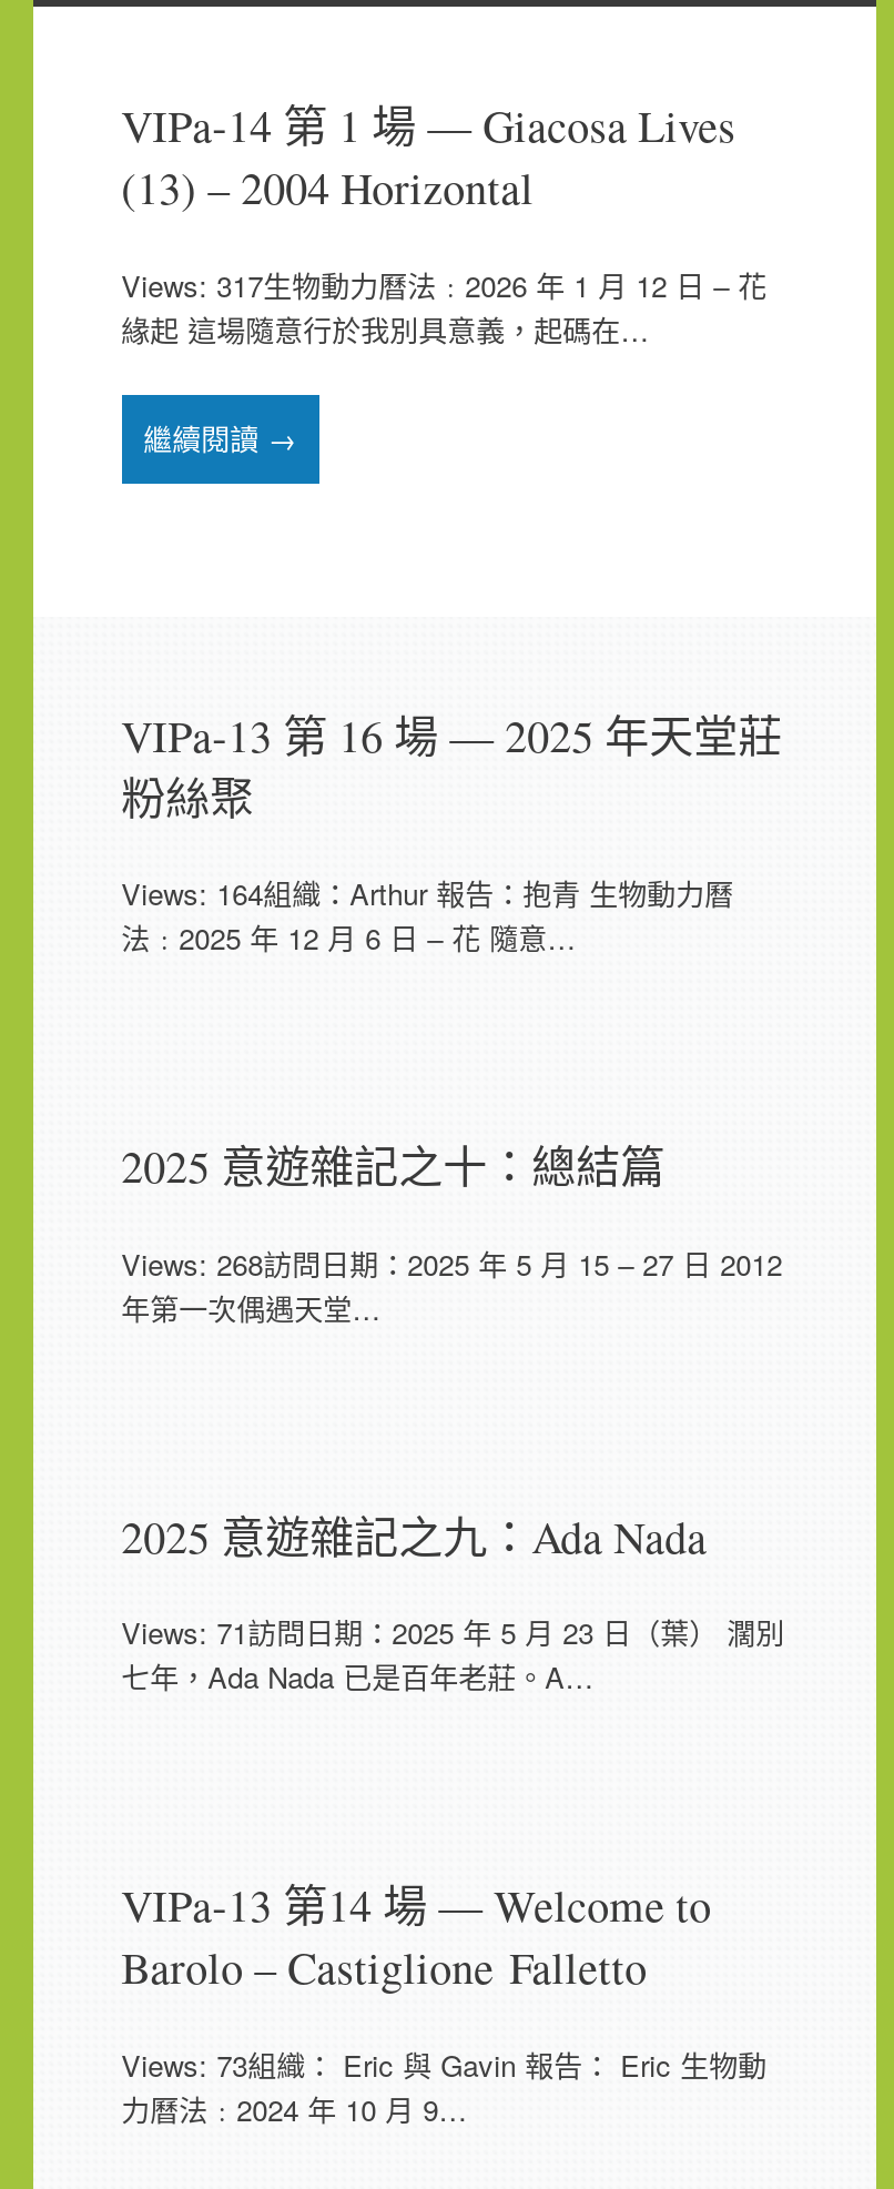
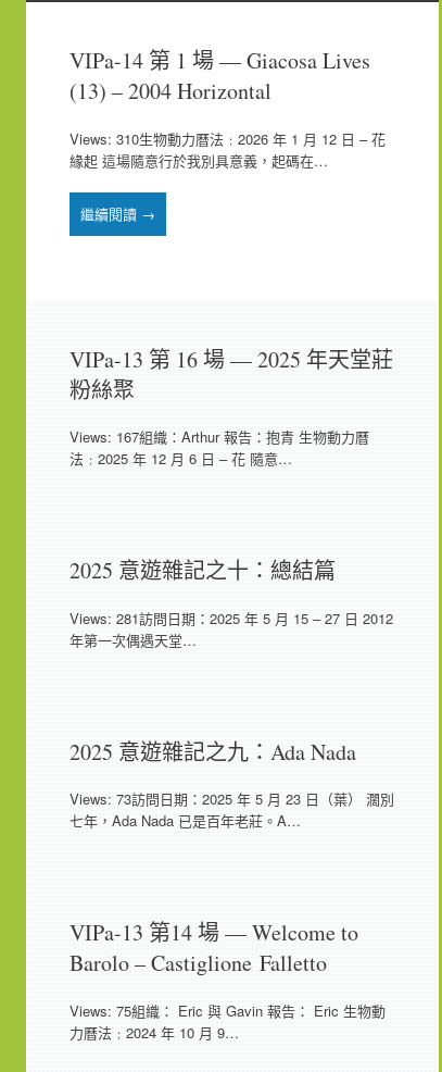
[121,263,767,305] Views: 317生物動力曆法﹕2026 年 1 月 12 日 – 花 -> [69,128,385,148] Views: 310生物動力曆法﹕2026 年 1 月 12 日 – 花
[121,872,733,914] Views: 164組織：Arthur 報告：抱青 生物動力曆 -> [69,426,369,447] Views: 167組織：Arthur 報告：抱青 生物動力曆
[121,1242,782,1284] Views: 268訪問日期：2025 年 5 月 15 – 27 日 2012 -> [69,607,393,628] Views: 281訪問日期：2025 年 5 月 15 – 27 日 2012
[121,1611,784,1653] Views: 71訪問日期：2025 年 5 月 23 日（葉） 濶別 -> [69,788,394,809] Views: 73訪問日期：2025 年 5 月 23 日（葉） 濶別
[121,2043,767,2085] Views: 73組織： Eric 與 Gavin 報告： Eric 生物動 -> [69,1000,385,1020] Views: 75組織： Eric 與 Gavin 報告： Eric 生物動

